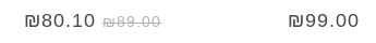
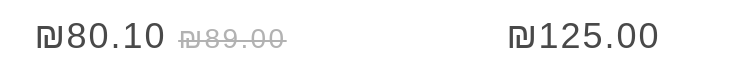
[288,10,359,32] ₪ 99.00 -> [507,17,661,57] ₪ 125.00

